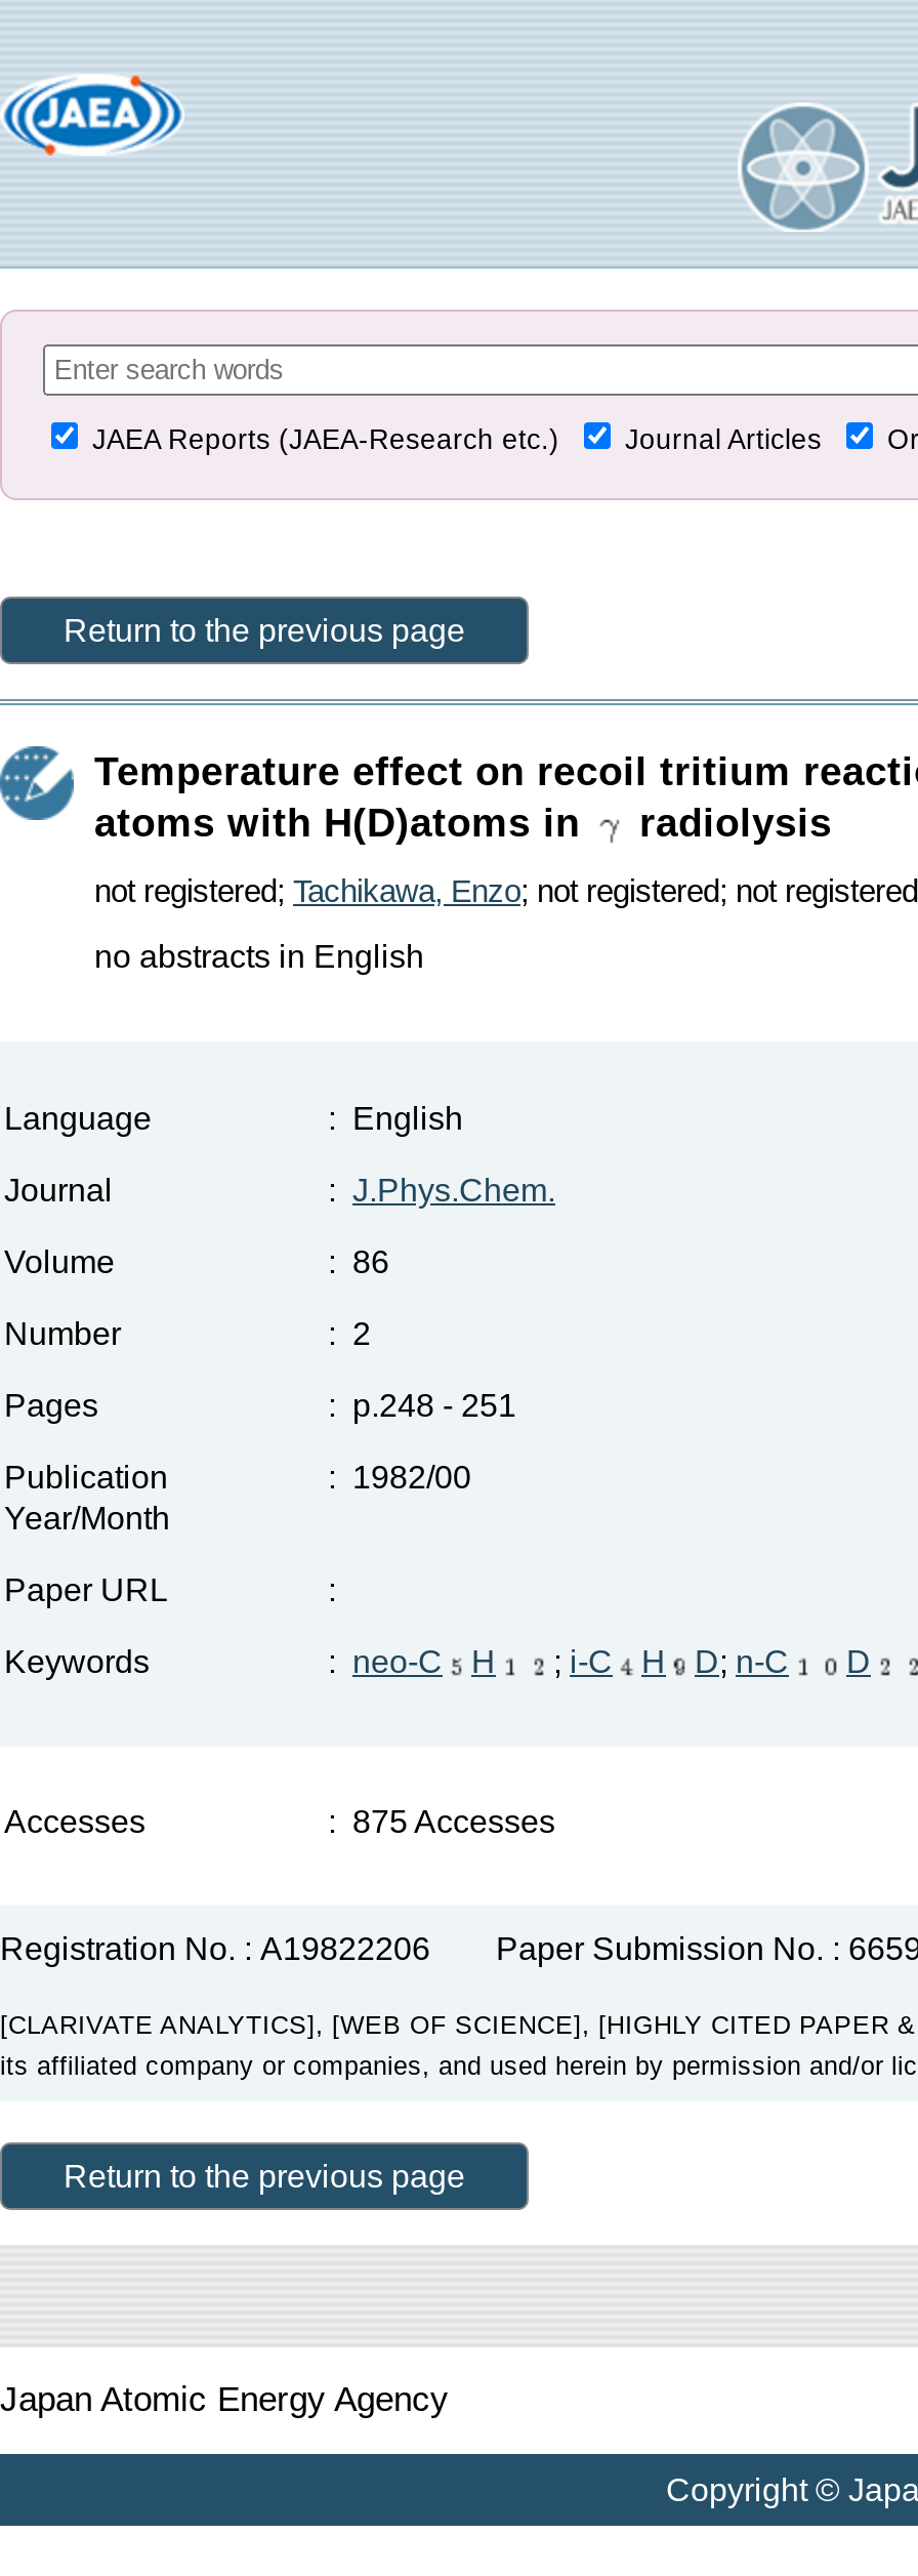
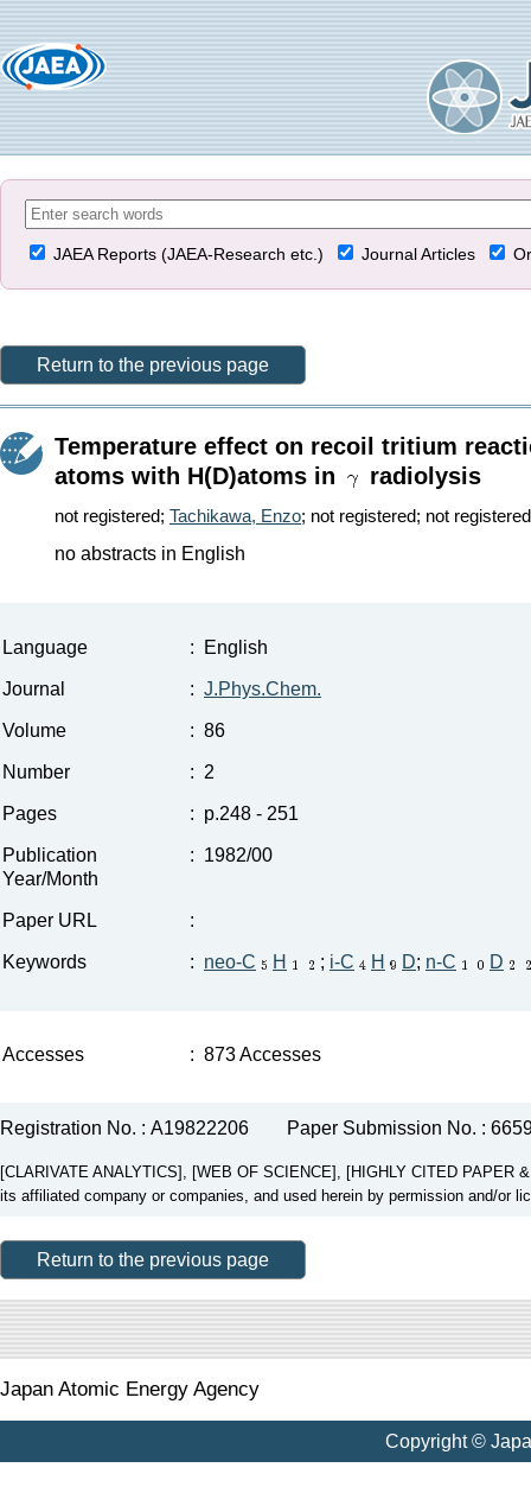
[328,1805,555,1840] : 875 Accesses -> [190,1045,321,1065] : 873 Accesses

